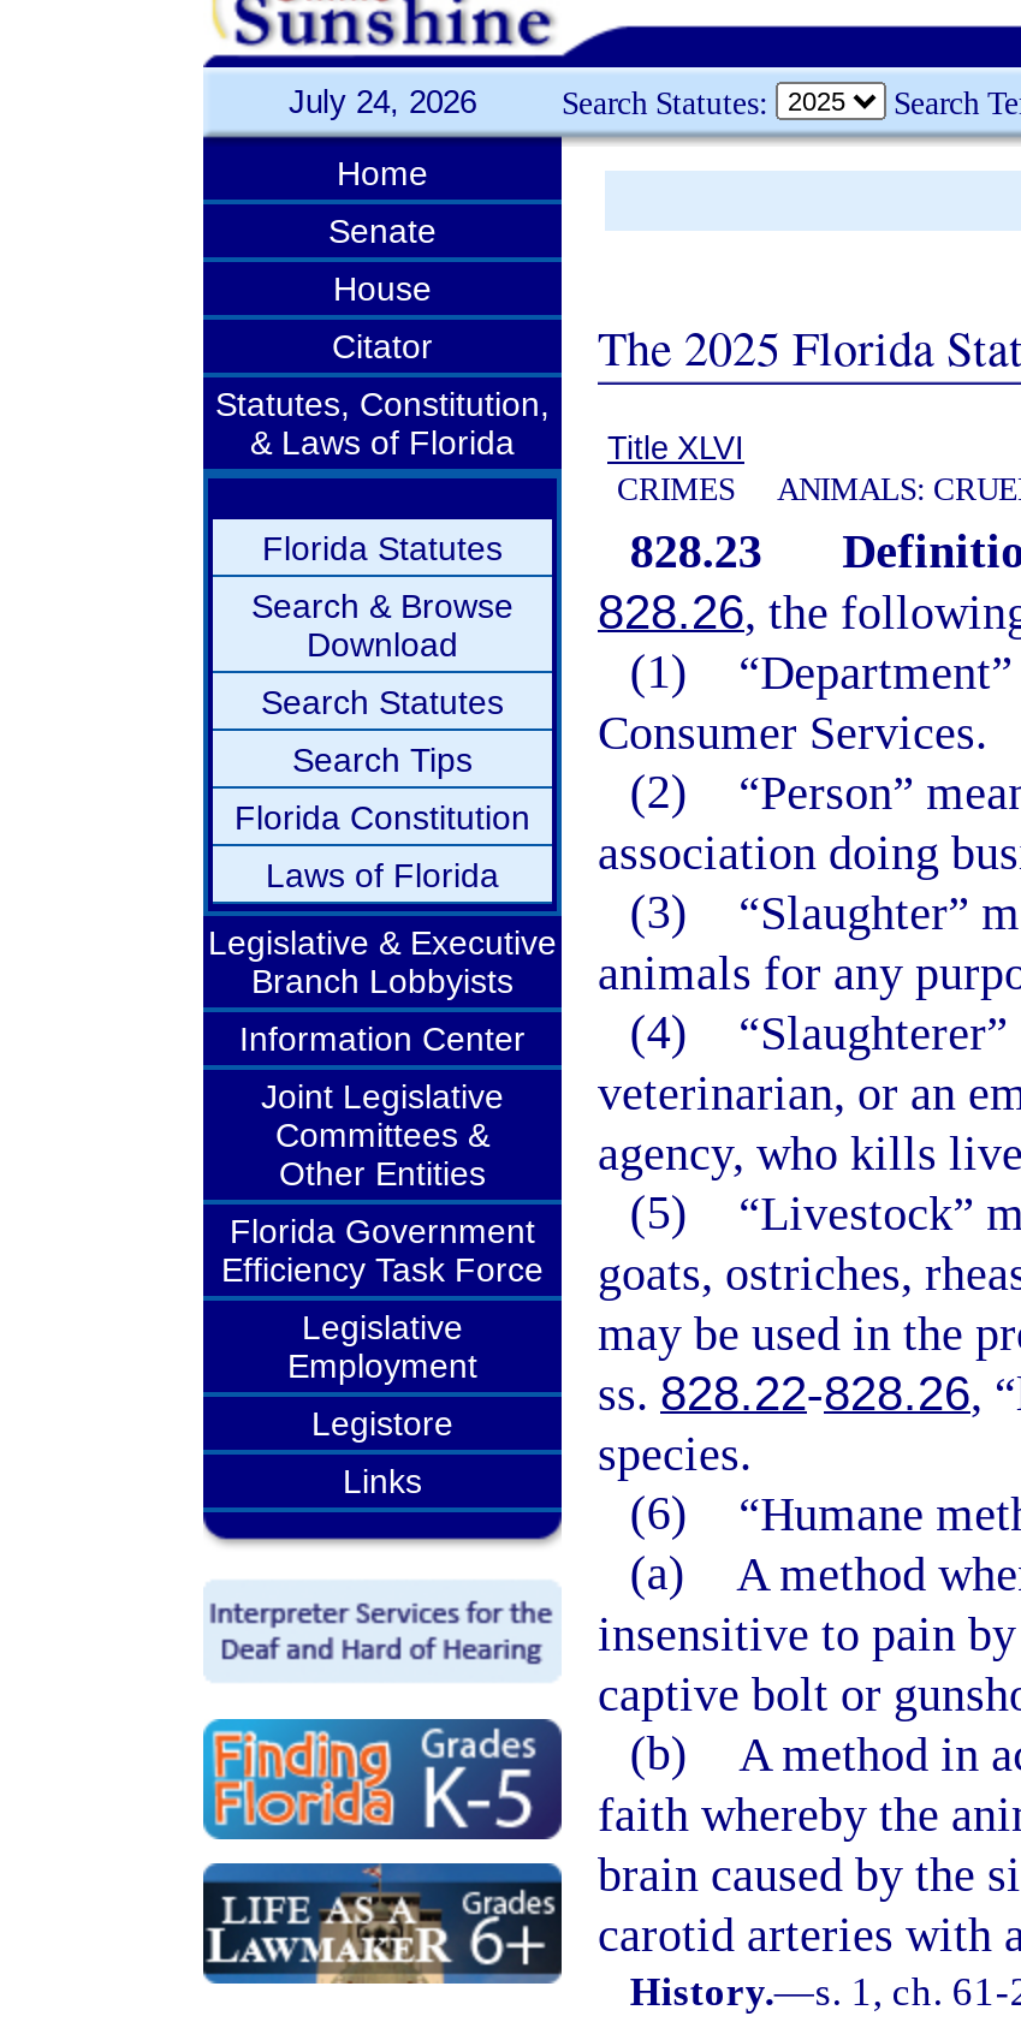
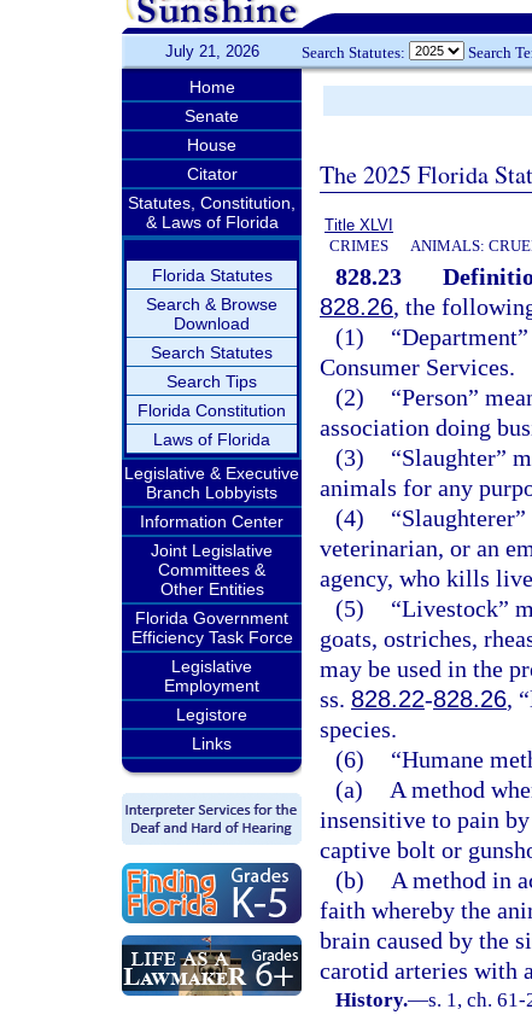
[289,84,476,120] July 24, 2026 -> [165,42,259,60] July 21, 2026

